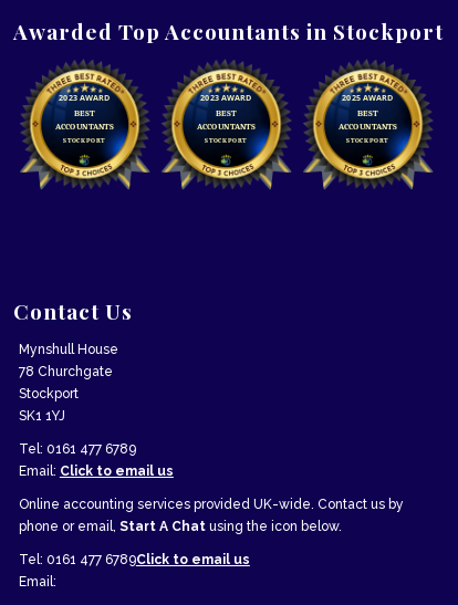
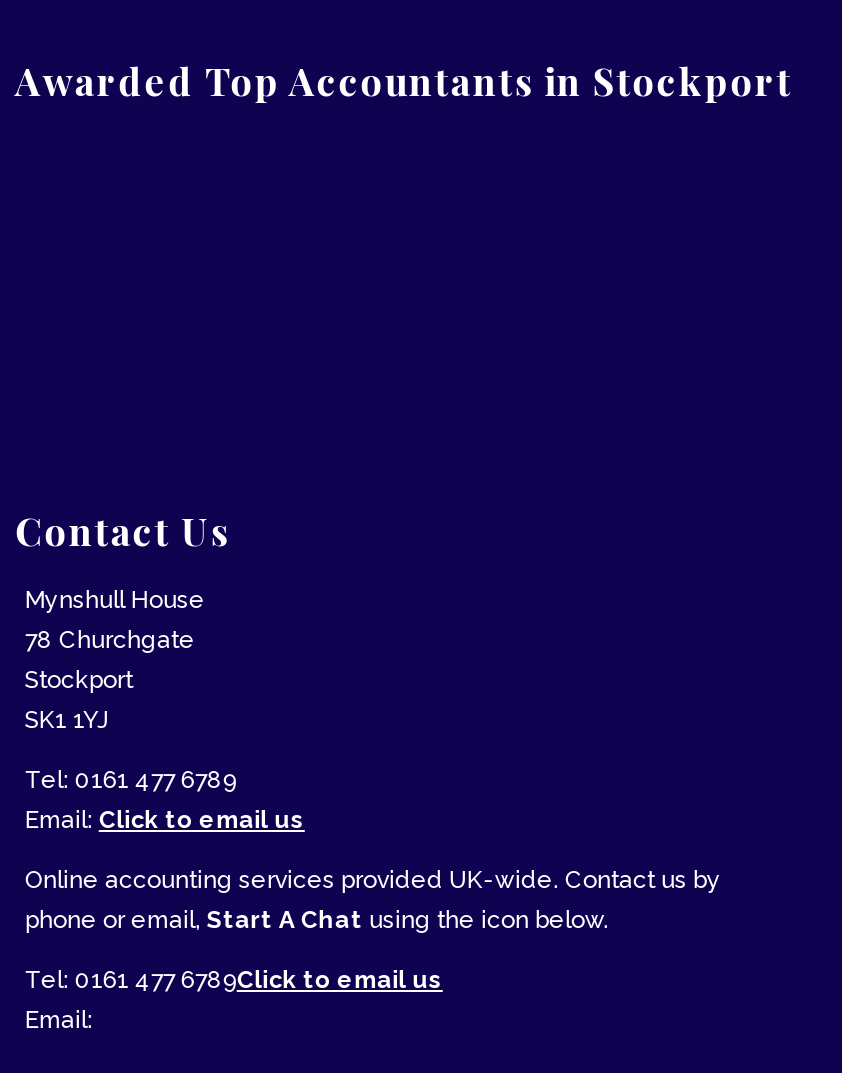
[20,60,150,189] [image] -> none
[162,60,292,189] [image] -> none
[303,60,434,189] [image] -> none

